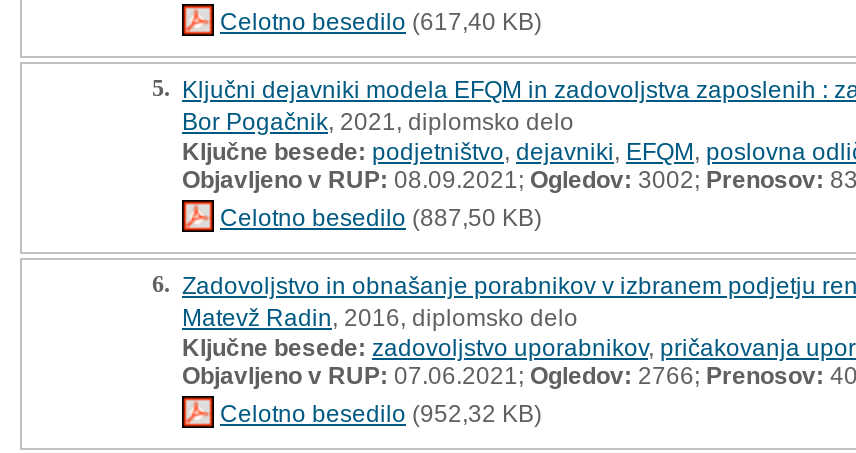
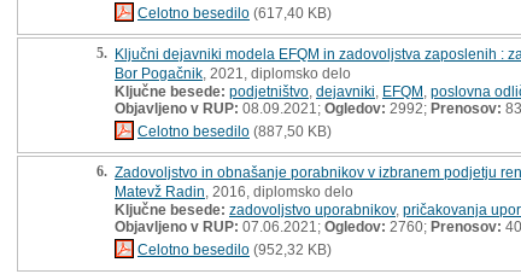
[182,165,856,193] Objavljeno v RUP:08.09.2021;Ogledov:3002; Prenosov:83 -> [115,100,521,116] Objavljeno v RUP:08.09.2021;Ogledov:2992; Prenosov:83
[182,361,856,389] Objavljeno v RUP:07.06.2021;Ogledov:2766;Prenosov:40 -> [115,218,521,235] Objavljeno v RUP:07.06.2021;Ogledov:2760;Prenosov:40

